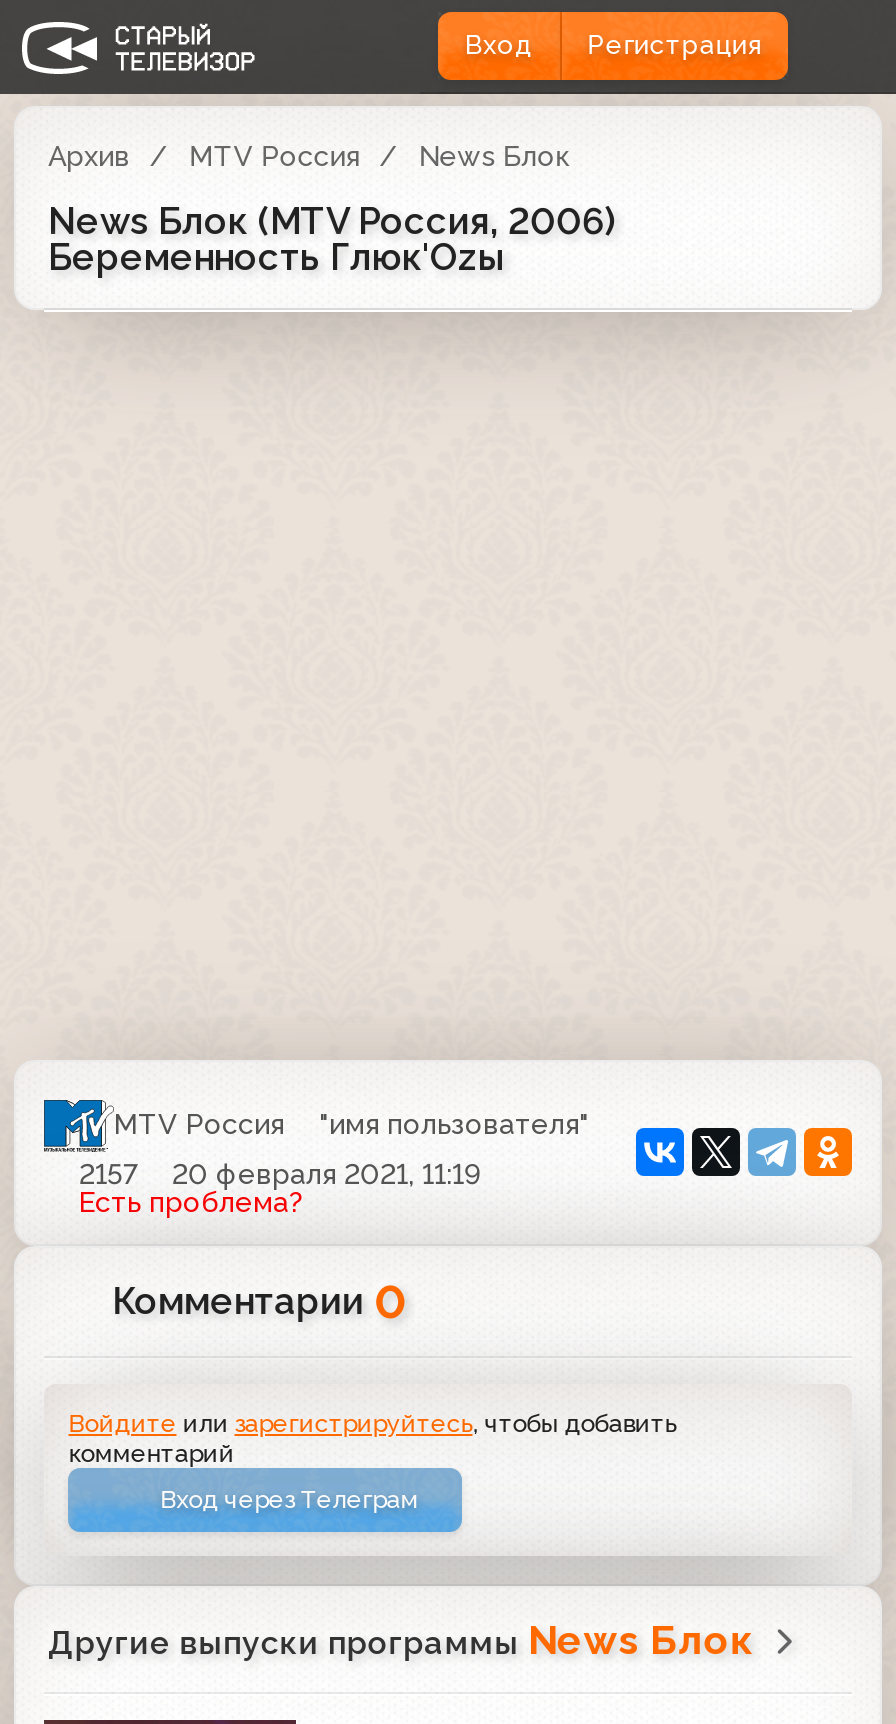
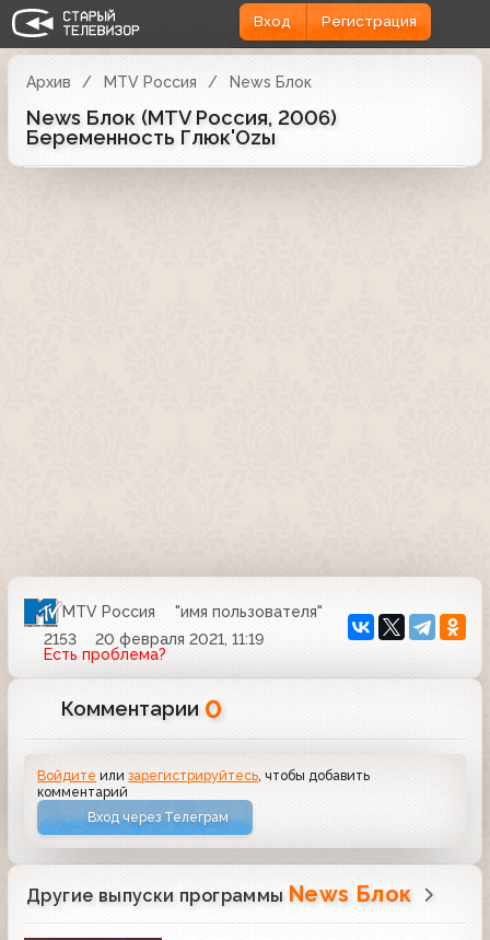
[79,1157,480,1189] 2157 20 февраля 2021, 11:19 -> [43,630,264,647] 2153 20 февраля 2021, 11:19

